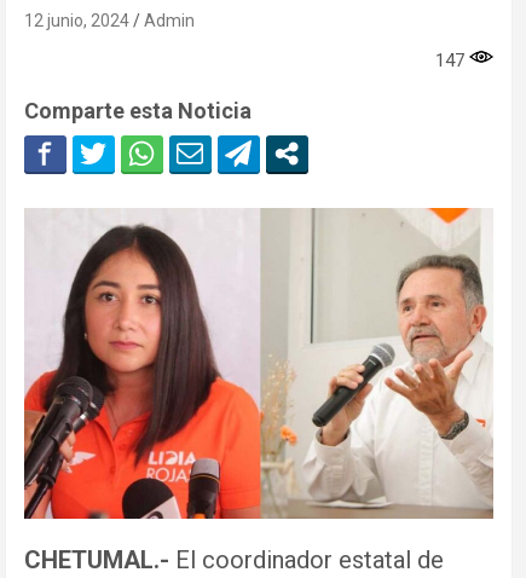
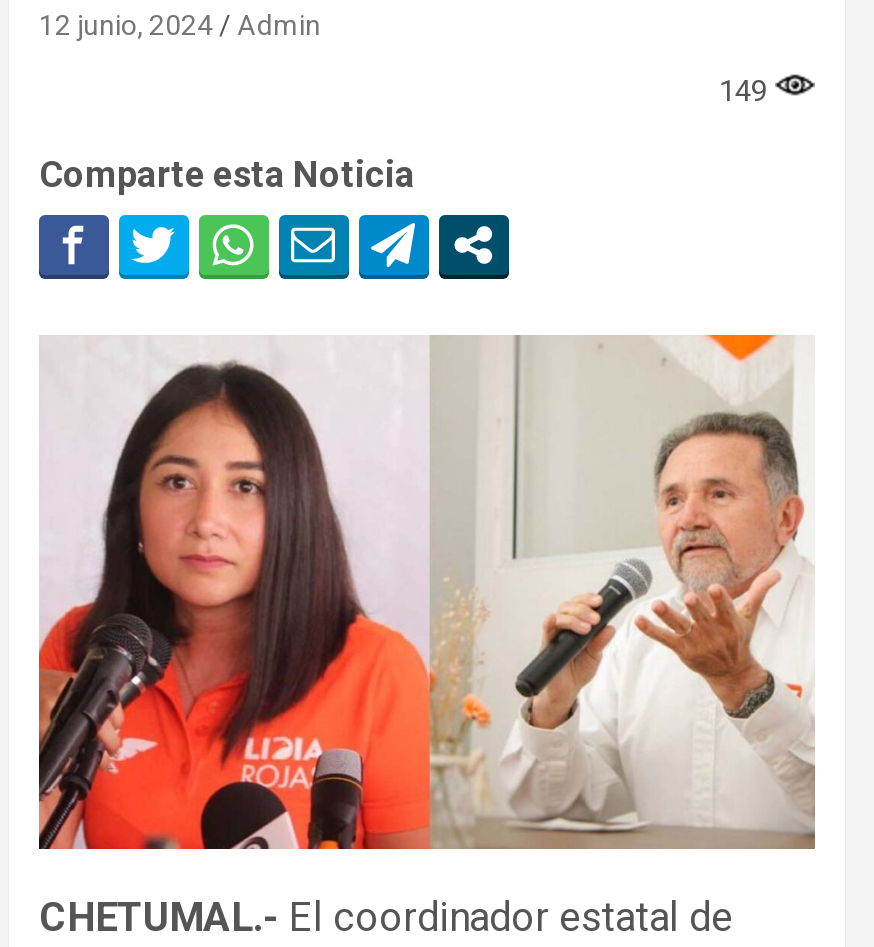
[435,50,464,71] 147 -> [719,73,767,109] 149

